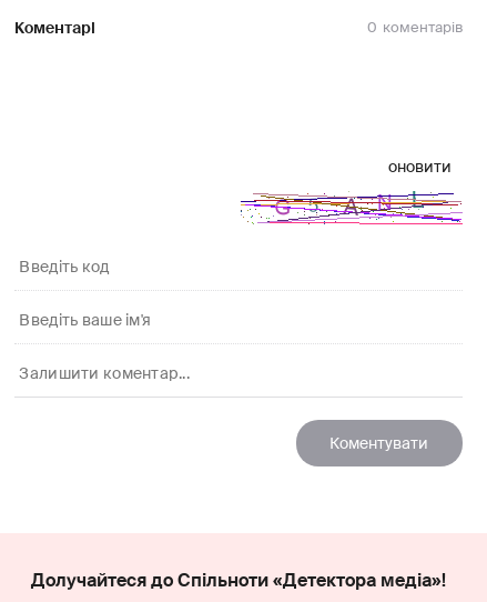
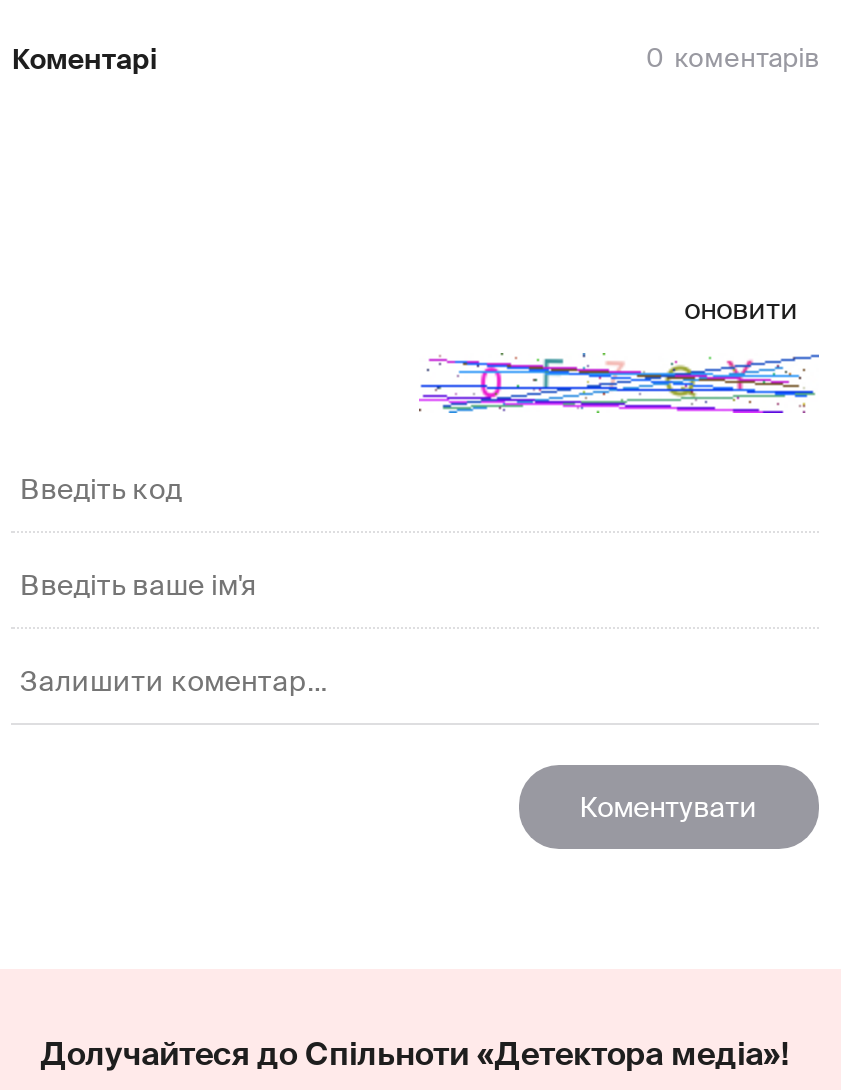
[240,190,464,225] [image] -> [417,351,821,415] [image]

